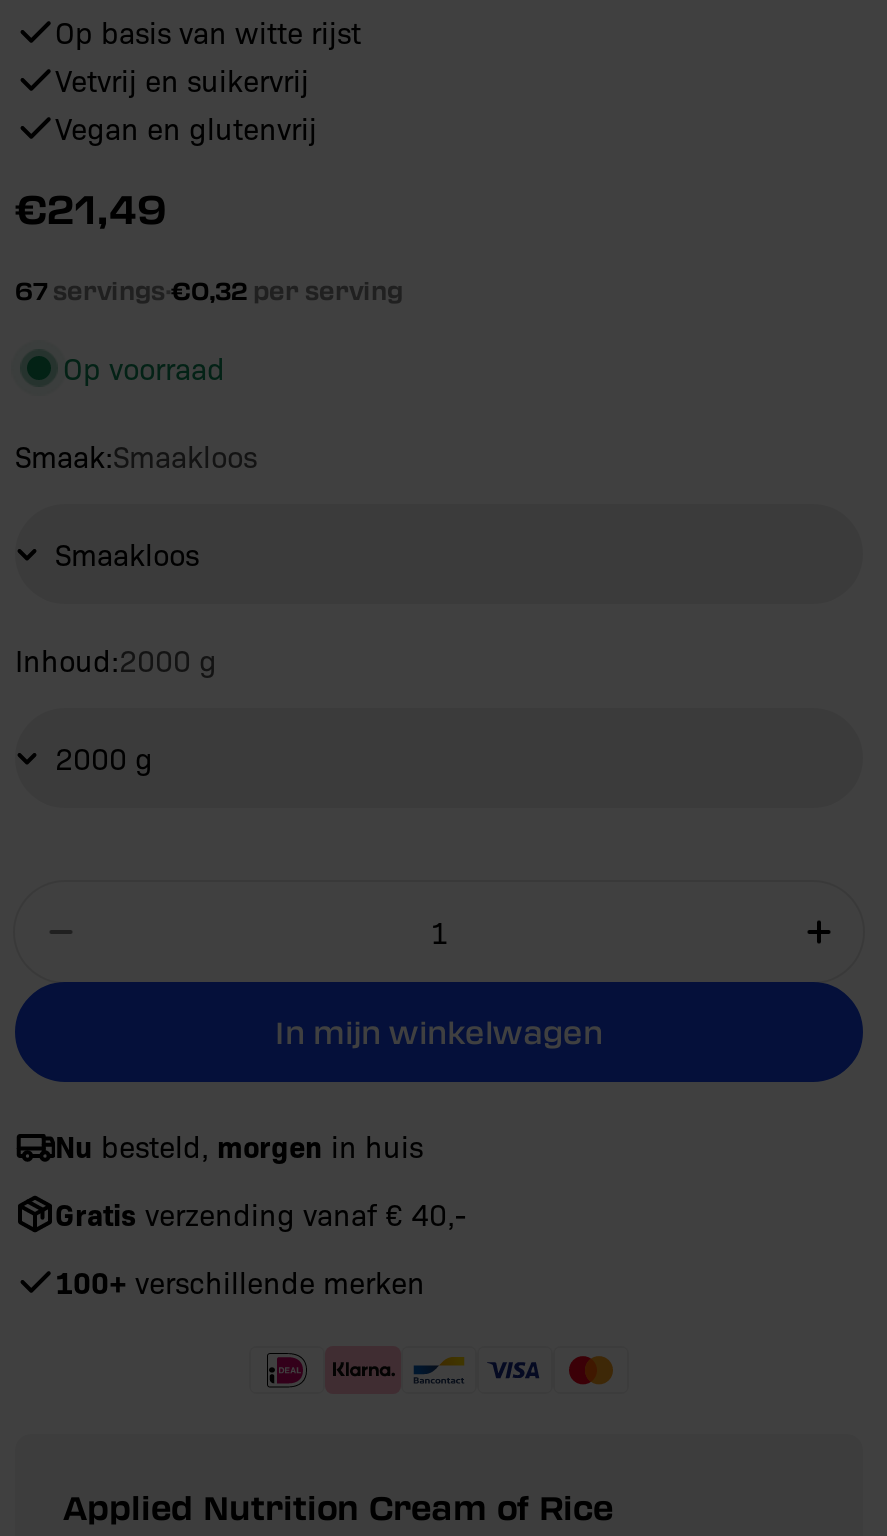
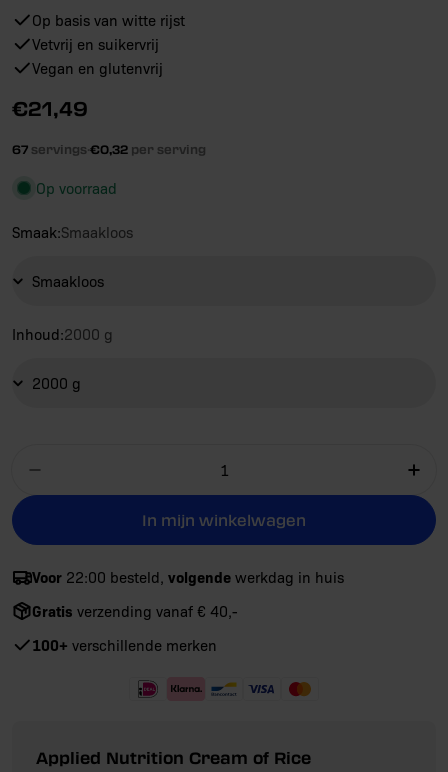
[55,1125,423,1167] Nu besteld, morgen in huis -> [32,566,344,587] Voor 22:00 besteld, volgende werkdag in huis

